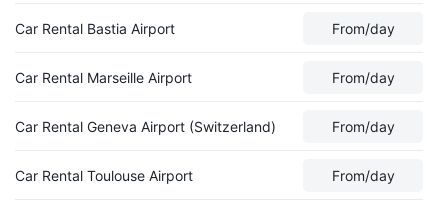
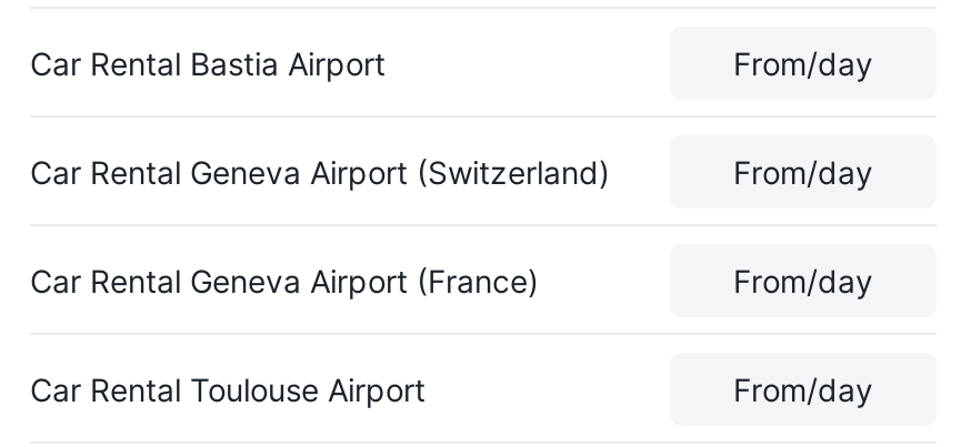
[15,68,192,85] Car Rental Marseille Airport -> none
moved [15,117,276,134] -> [30,152,610,190]: Car Rental Geneva Airport (Switzerland)
none -> [30,261,539,298] Car Rental Geneva Airport (France)

